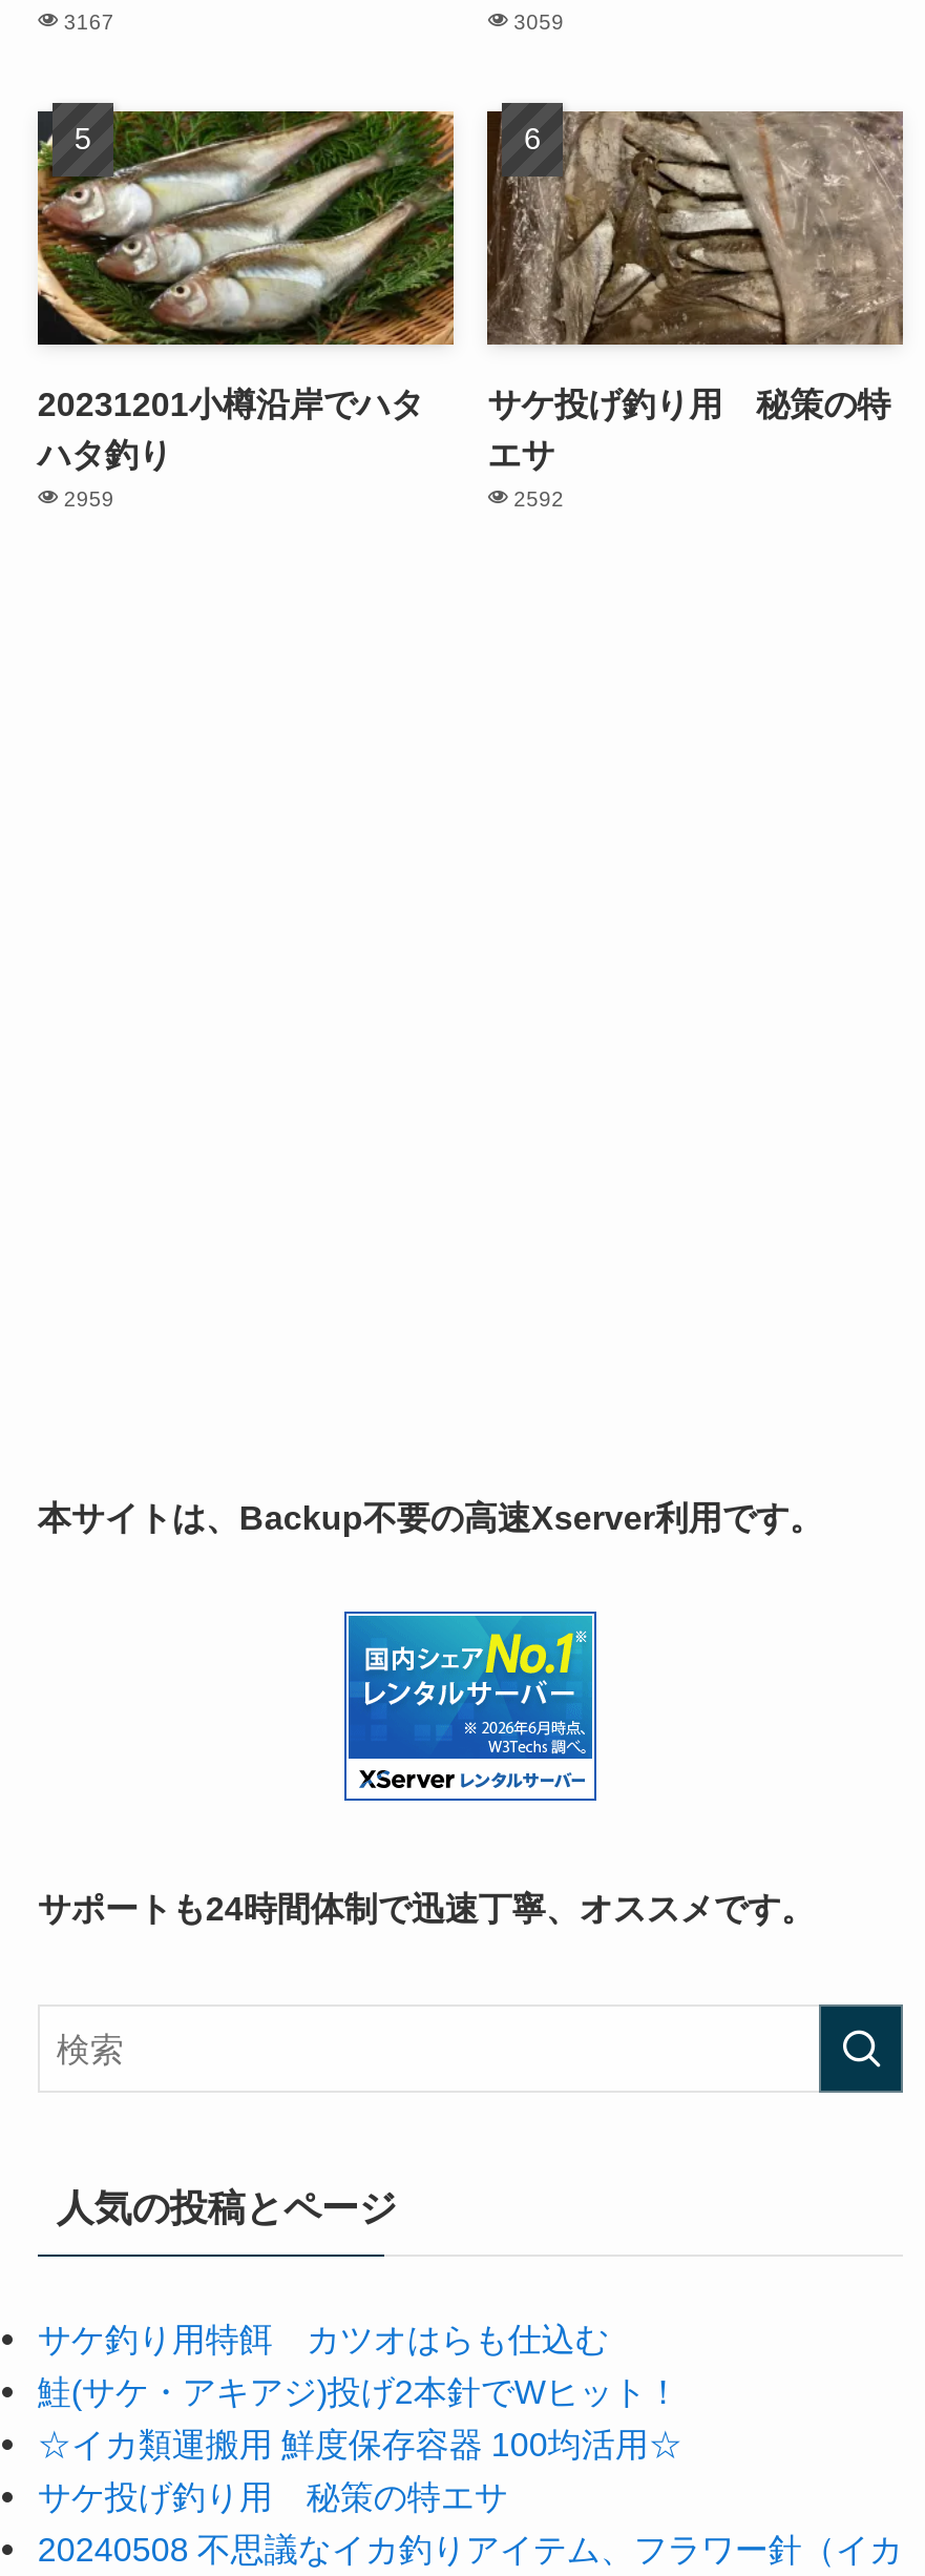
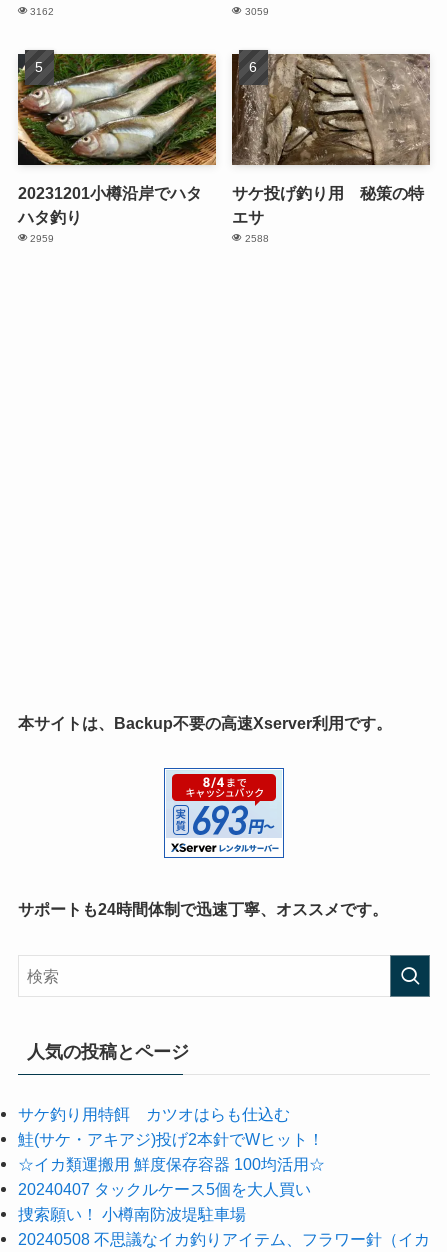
[64,9,114,33] 3167 -> [30,5,54,16] 3162
[514,488,564,511] 2592 -> [245,233,269,244] 2588
[346,1614,594,1761] [image] -> [165,769,283,838] [image]
[38,2476,508,2514] サケ投げ釣り用 秘策の特エサ -> [18,1180,311,1223] 20240407 タックルケース5個を大人買い | 捜索願い！ 小樽南防波堤駐車場

